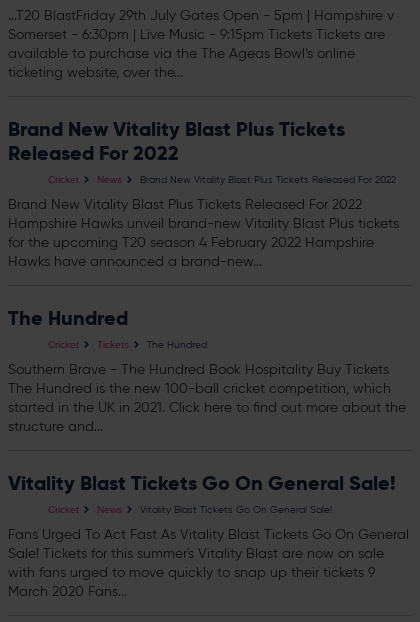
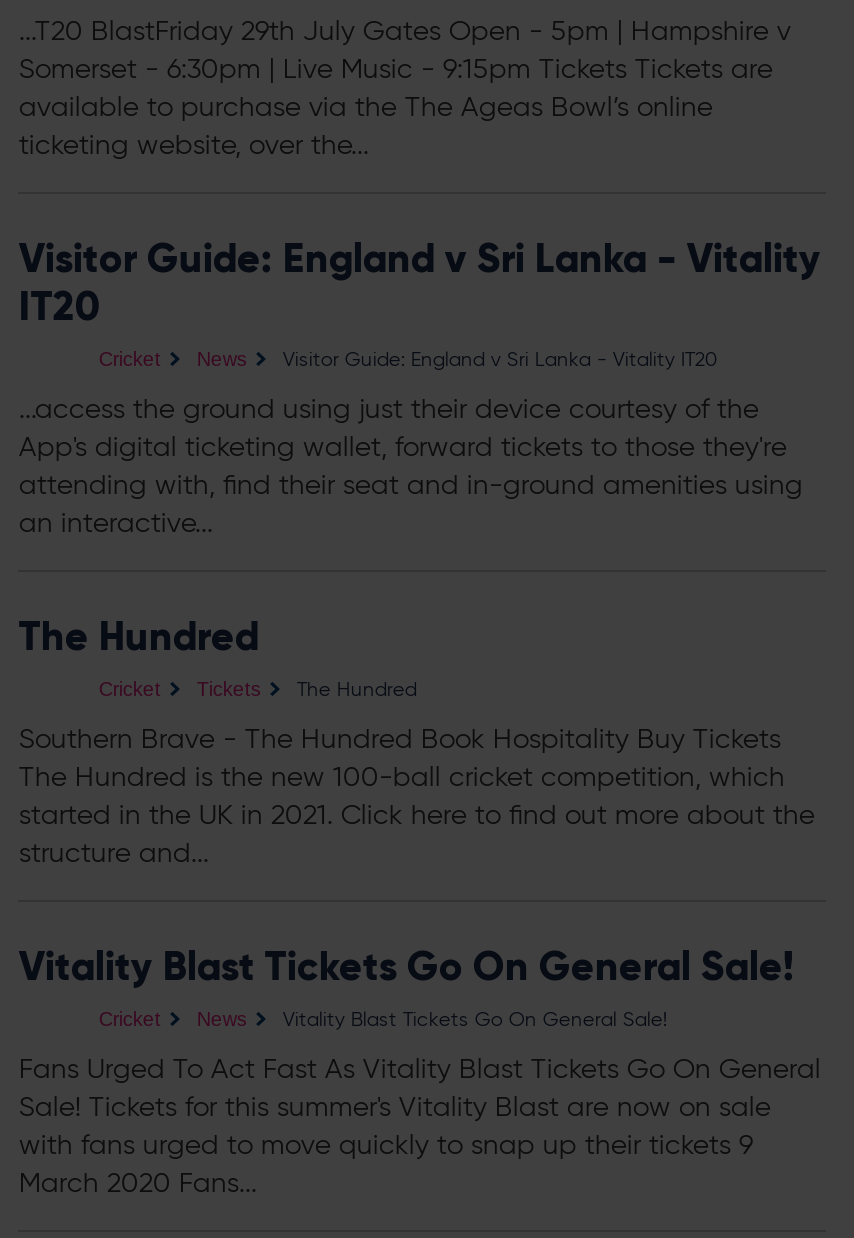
[8,116,345,166] Brand New Vitality Blast Plus Tickets | Released For 2022 -> [19,232,821,332] Visitor Guide: England v Sri Lanka - Vitality | IT20
[140,173,396,186] Brand New Vitality Blast Plus Tickets Released For 2022 -> [283,346,717,372] Visitor Guide: England v Sri Lanka - Vitality IT20
[8,196,399,270] Brand New Vitality Blast Plus Tickets Released For 2022 | Hampshire Hawks unveil brand-new Vitality Blast Plus tickets | for the upcoming T20 season 4 February 2022 Hampshire | Hawks have announced a brand-new... -> [19,392,803,540] ...access the ground using just their device courtesy of the | App's digital ticketing wallet, forward tickets to those they're | attending with, find their seat and in-ground amenities using | an interactive...

